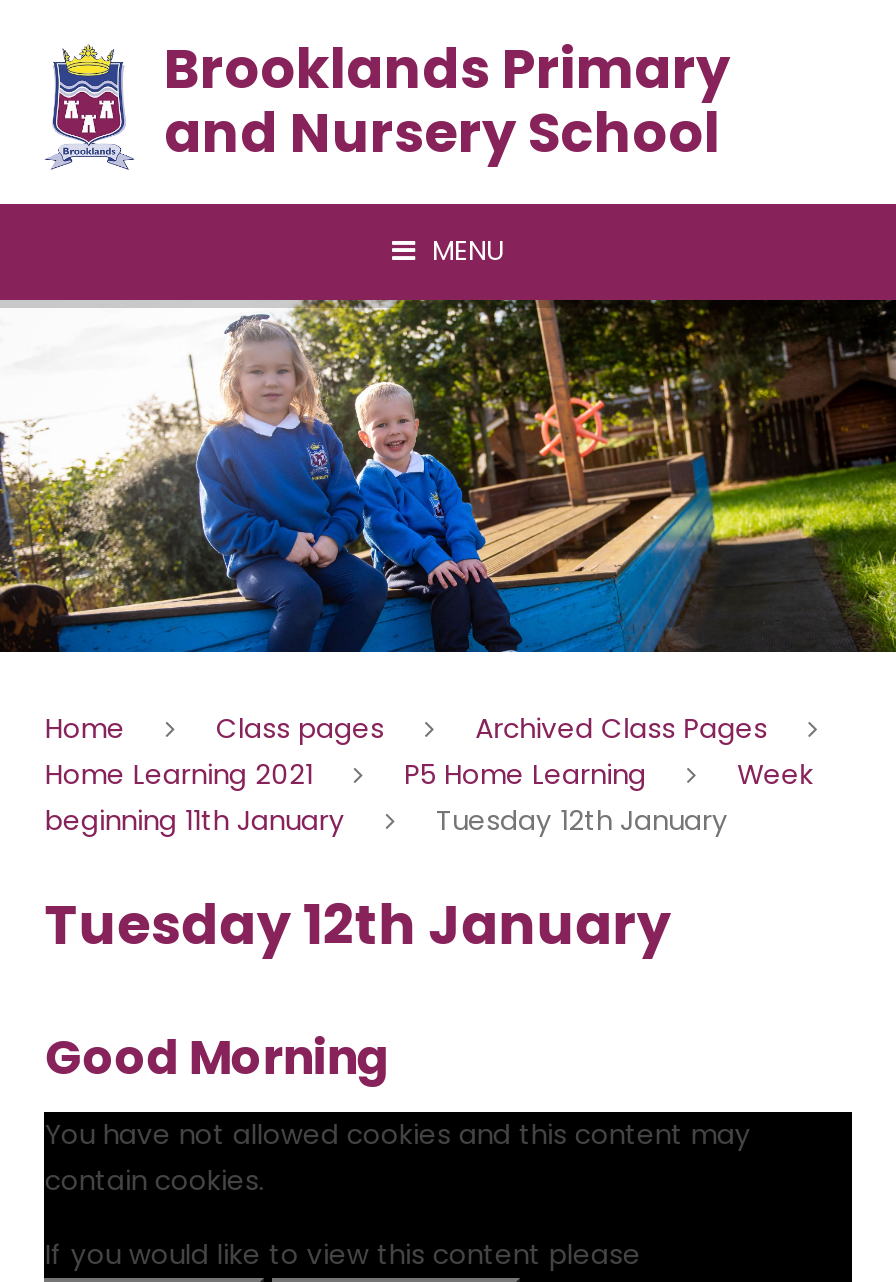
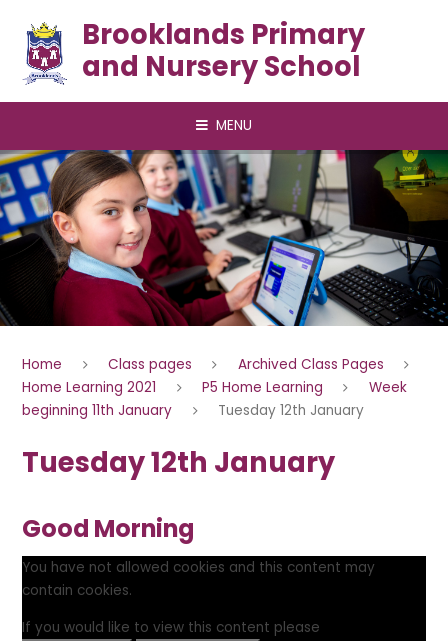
[6,298,890,654] [image] -> [3,149,445,327] [image]

